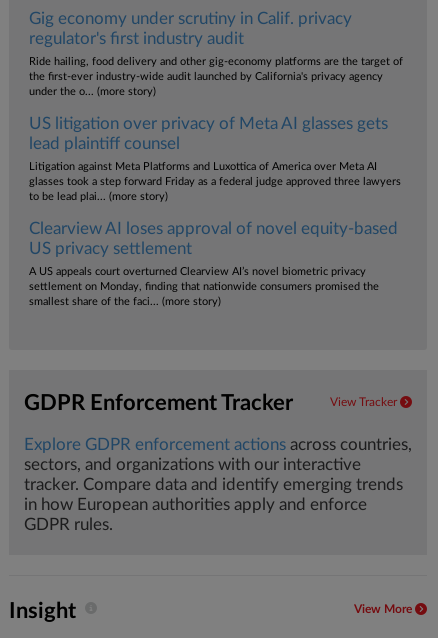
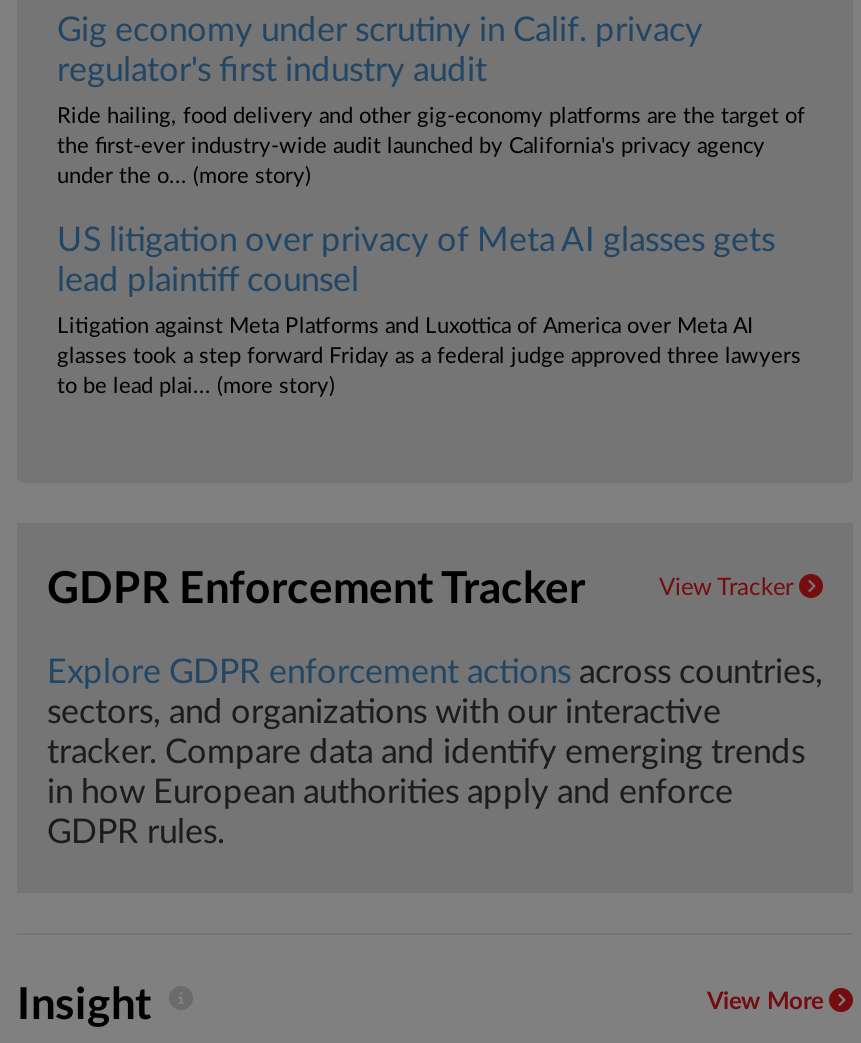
[29,220,398,307] Clearview AI loses approval of novel equity-based | US privacy settlement | A US appeals court overturned Clearview AI’s novel biometric privacy | settlement on Monday, finding that nationwide consumers promised the | smallest share of the faci... (more story) -> none

